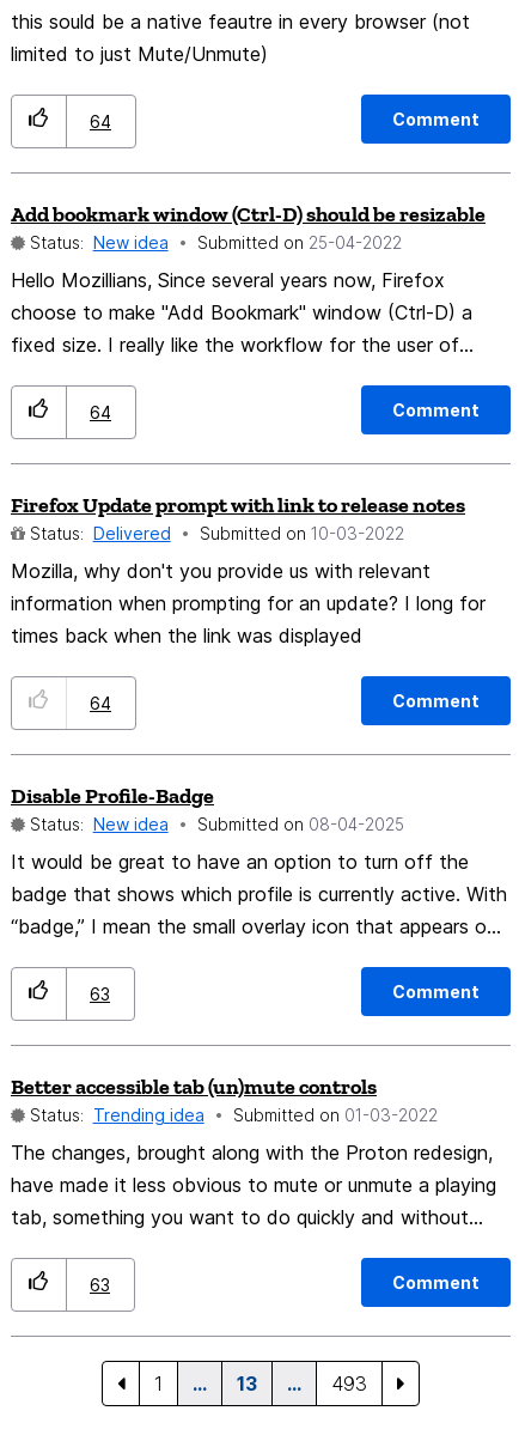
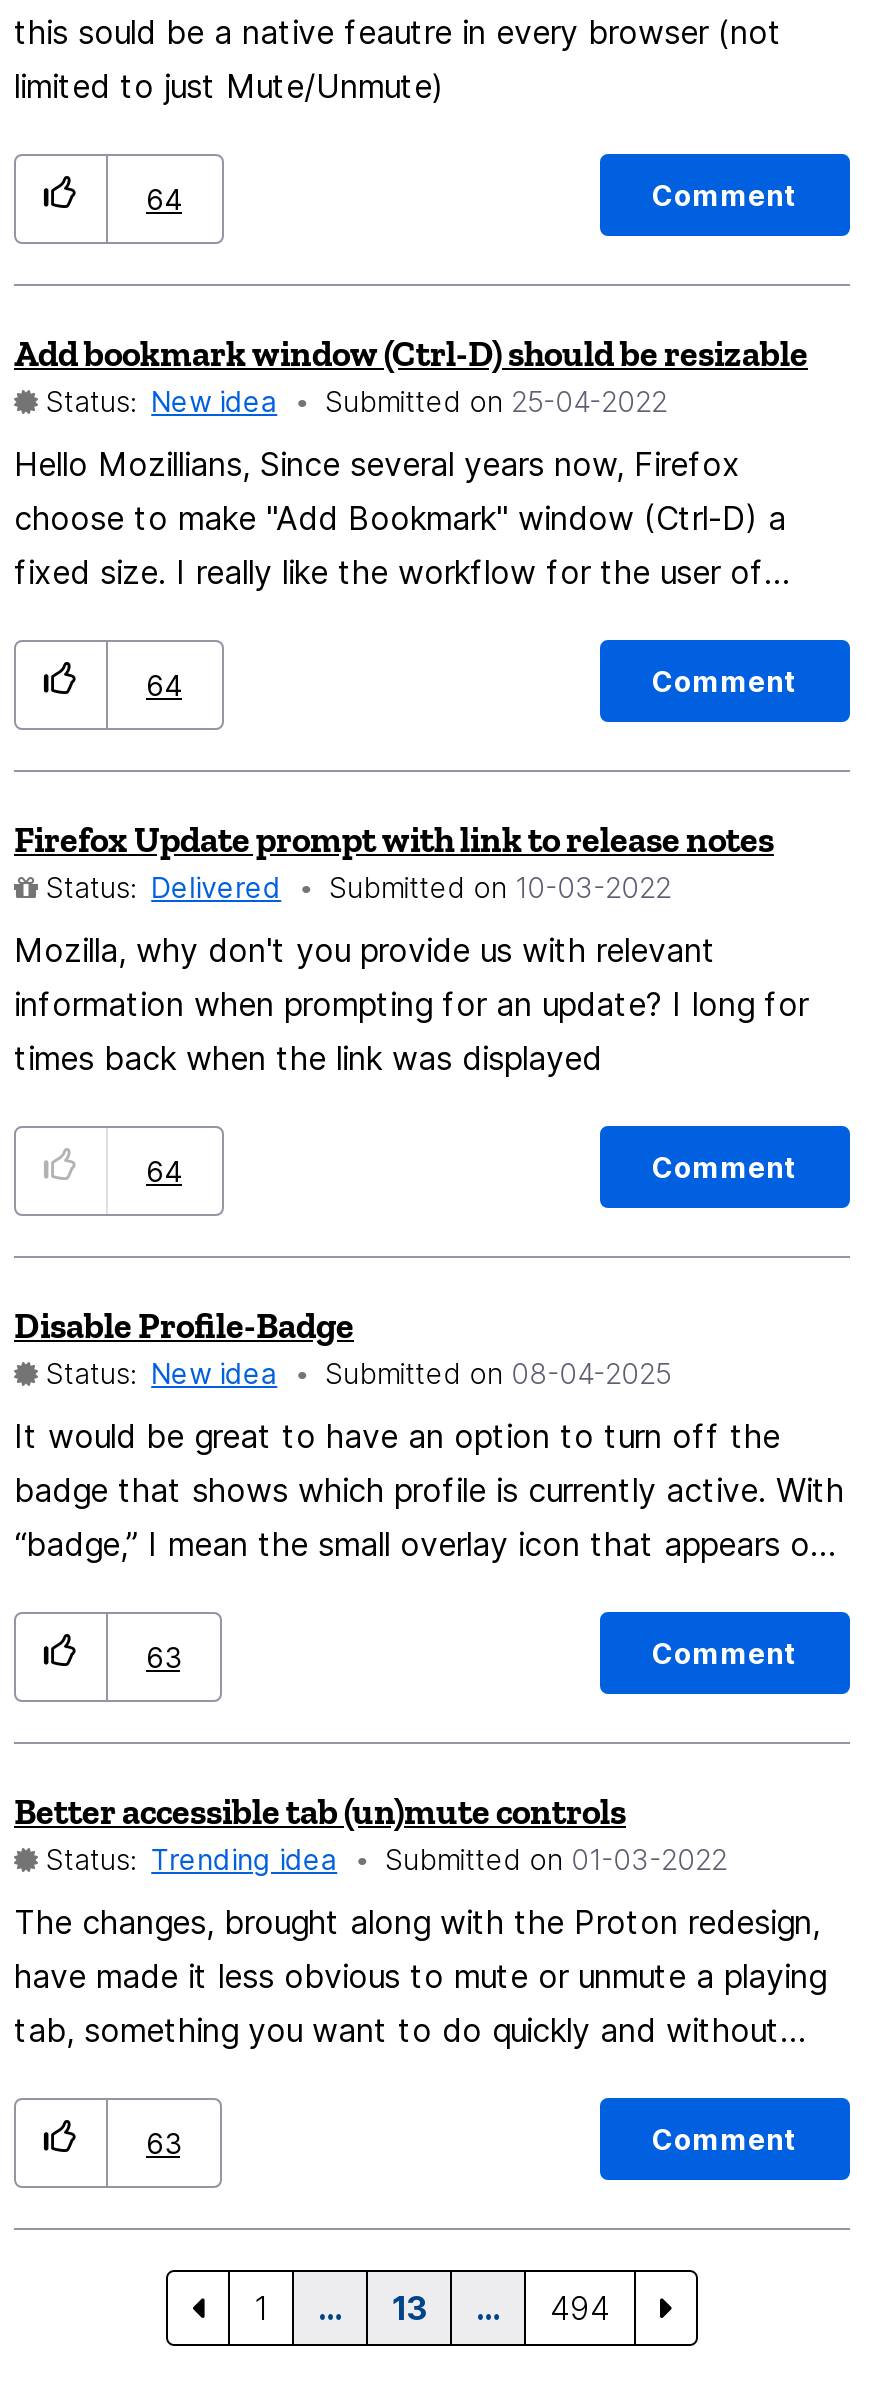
[331,1372,367,1395] 493 -> [550,2288,610,2328] 494

